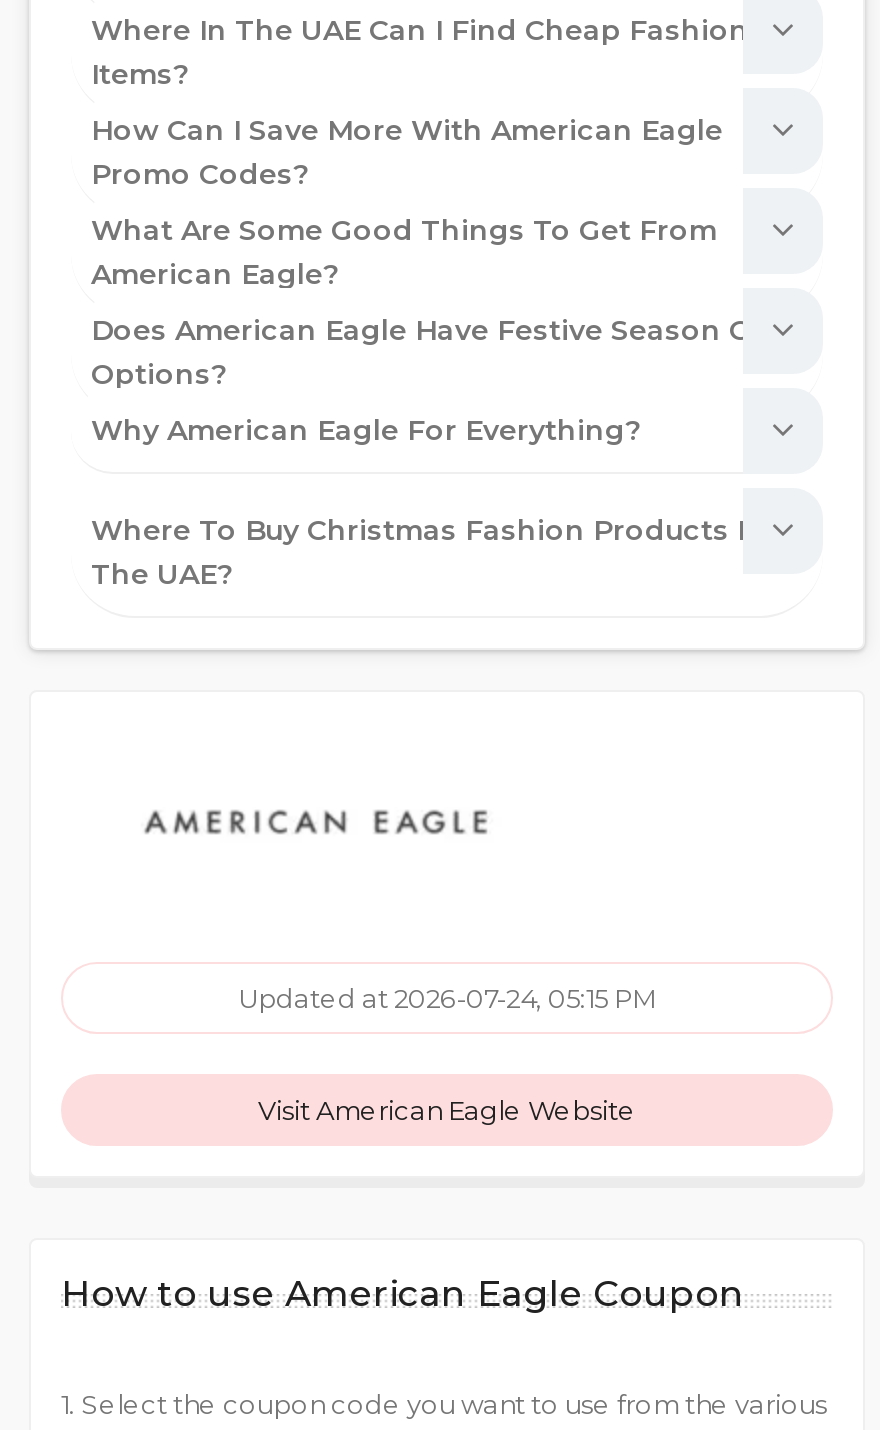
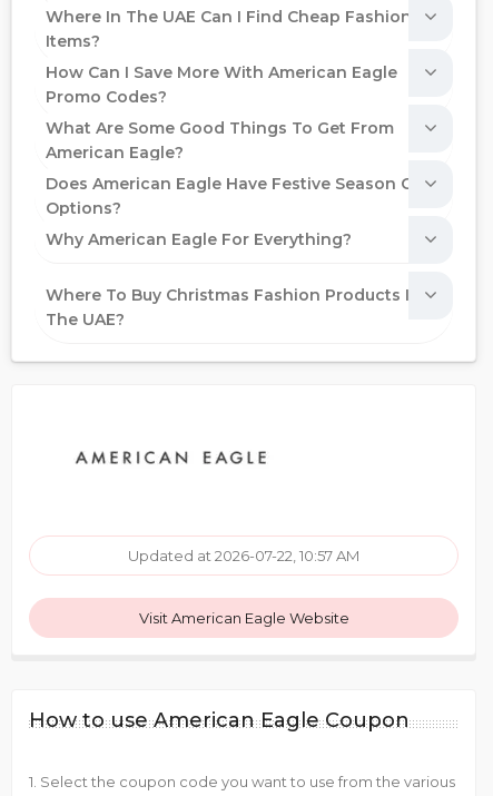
[238,982,656,1014] Updated at 2026-07-24, 05:15 PM -> [128,547,359,564] Updated at 2026-07-22, 10:57 AM

